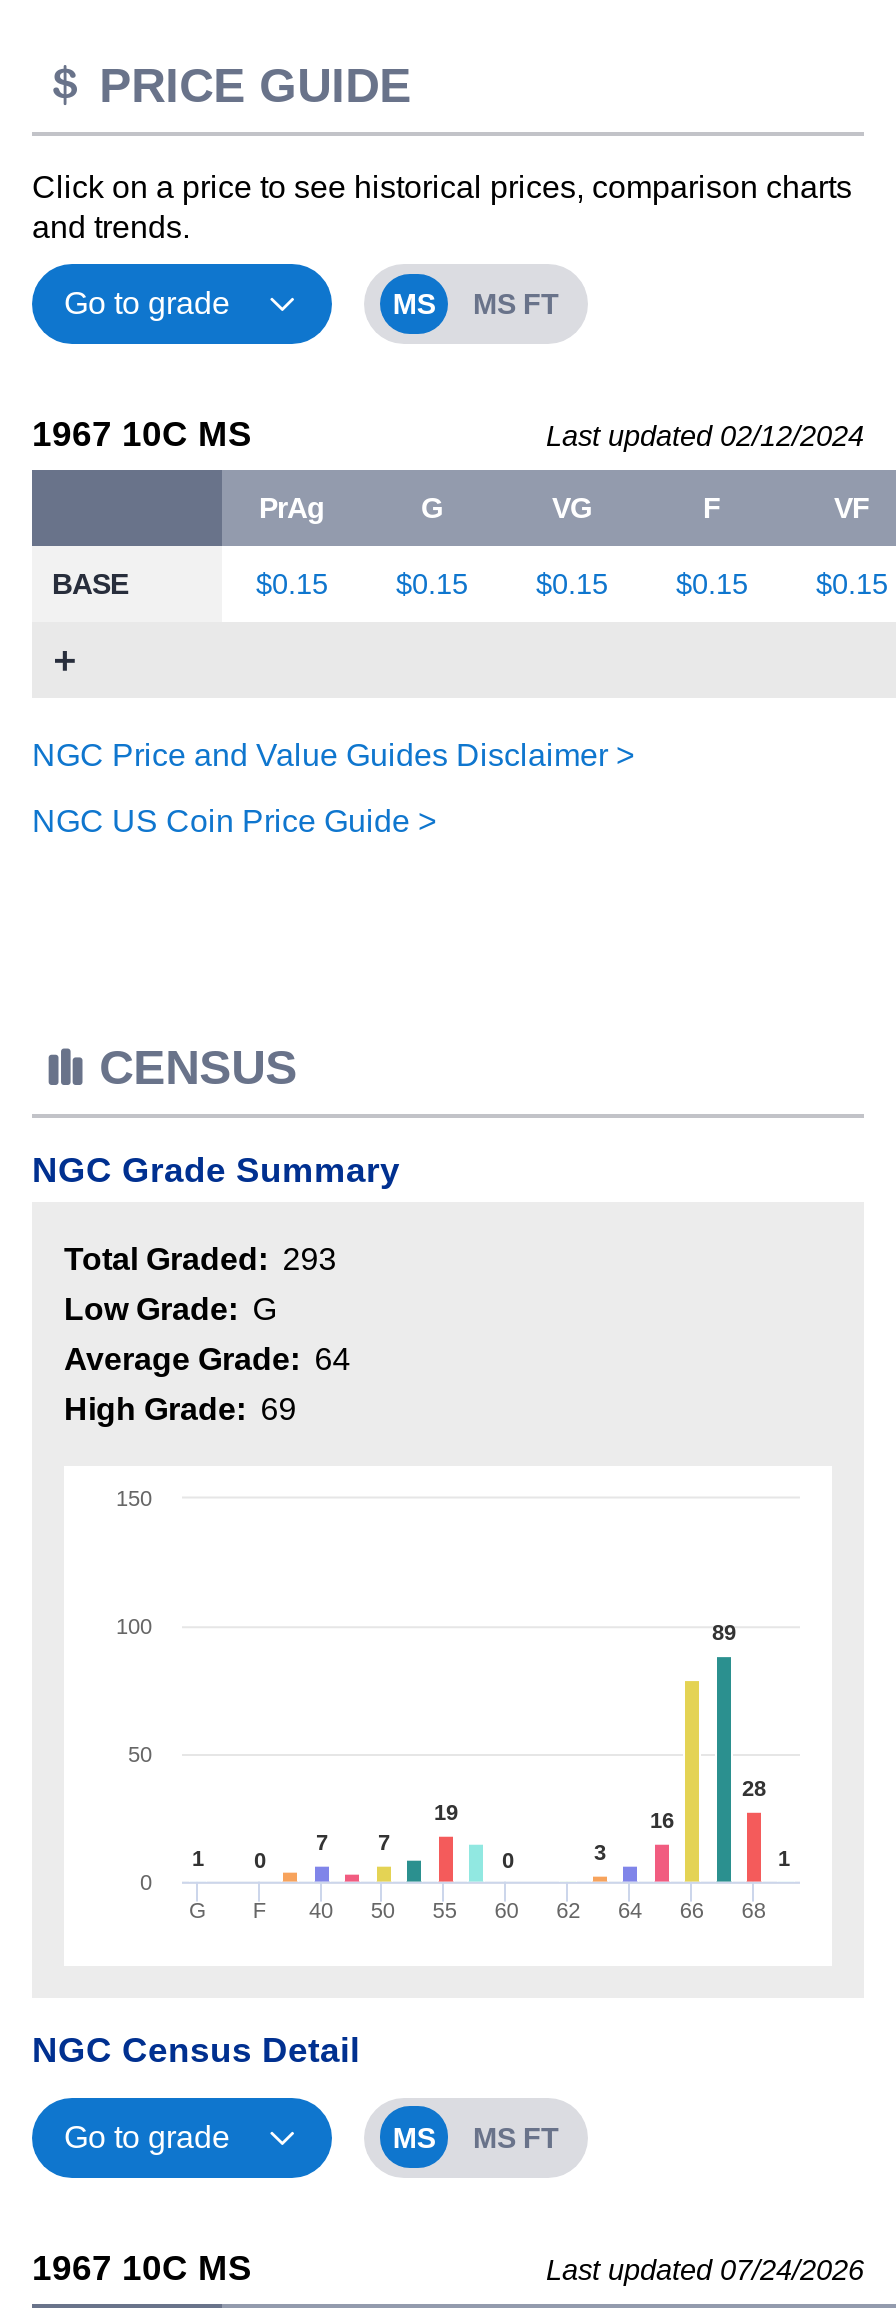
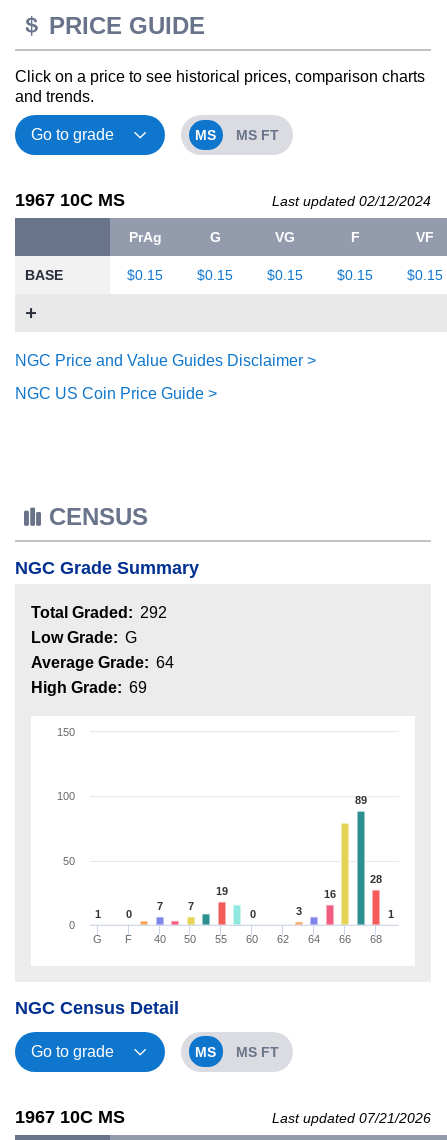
[64,1242,336,1276] Total Graded: 293 -> [31,604,167,621] Total Graded: 292
[546,2254,864,2286] Last updated 07/24/2026 -> [272,1110,431,1126] Last updated 07/21/2026

